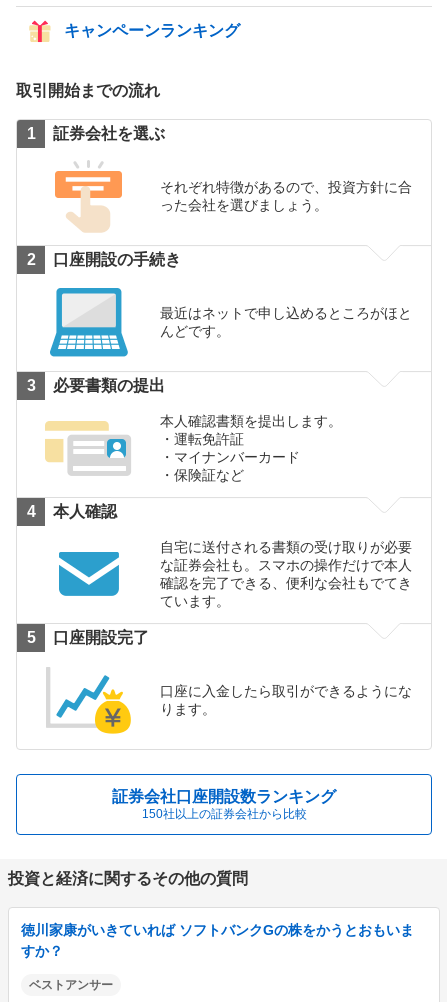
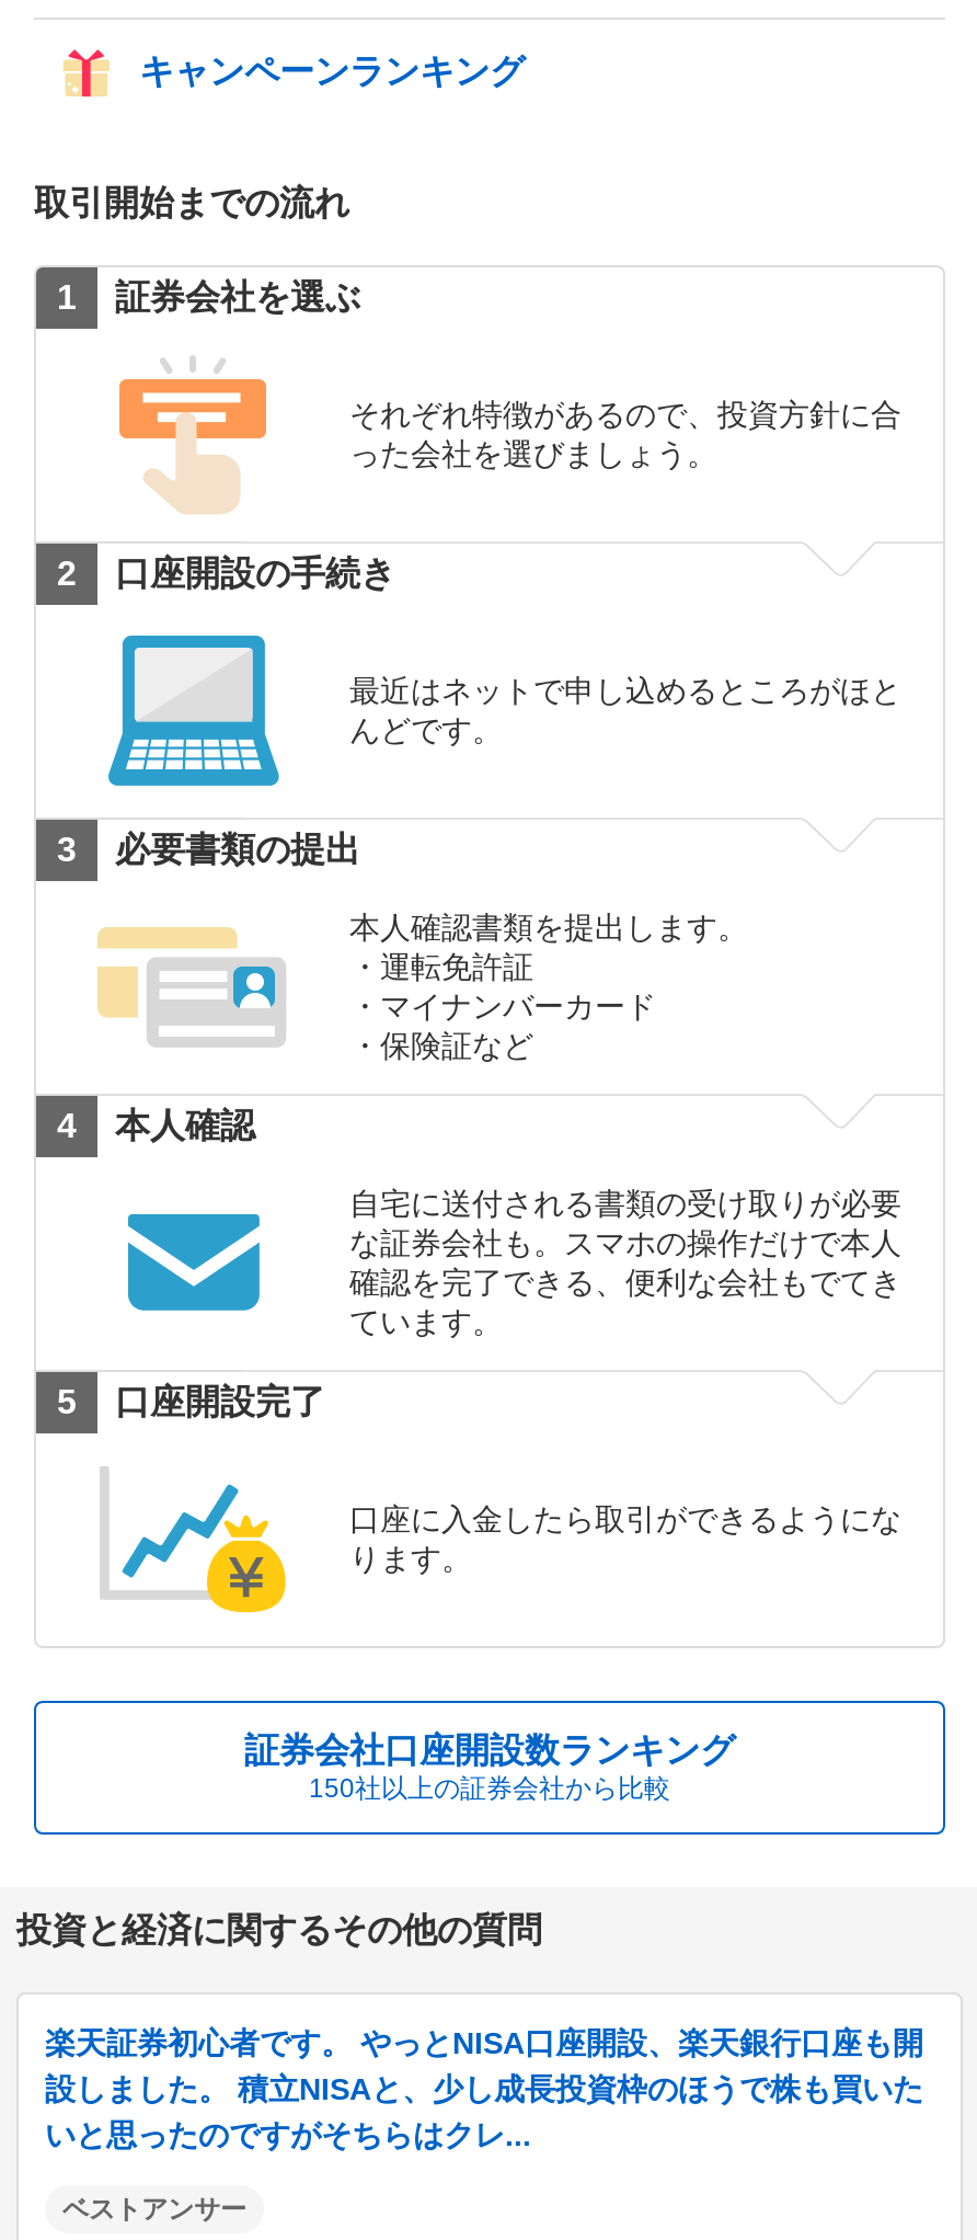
[21,922,414,959] 徳川家康がいきていれば ソフトバンクGの株をかうとおもいま | すか？ -> [45,2025,923,2152] 楽天証券初心者です。 やっとNISA口座開設、楽天銀行口座も開 | 設しました。 積立NISAと、少し成長投資枠のほうで株も買いた | いと思ったのですがそちらはクレ...

